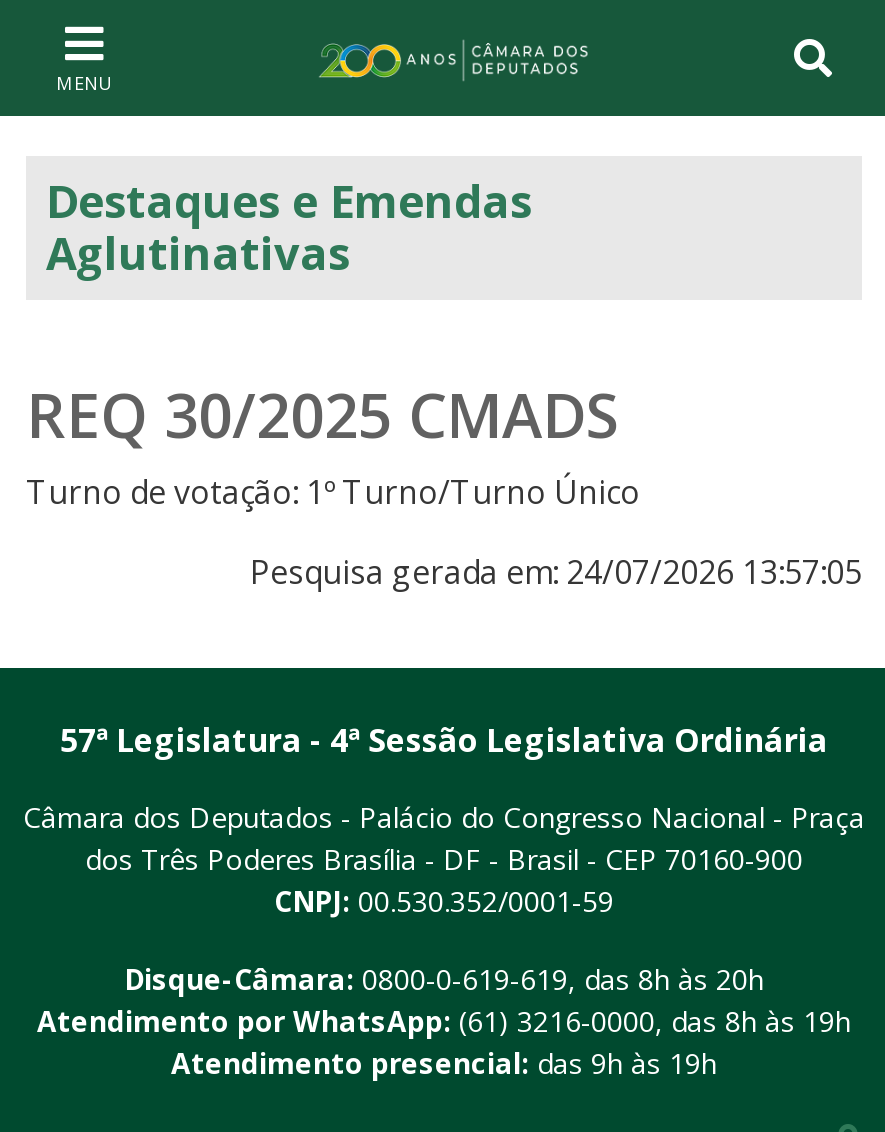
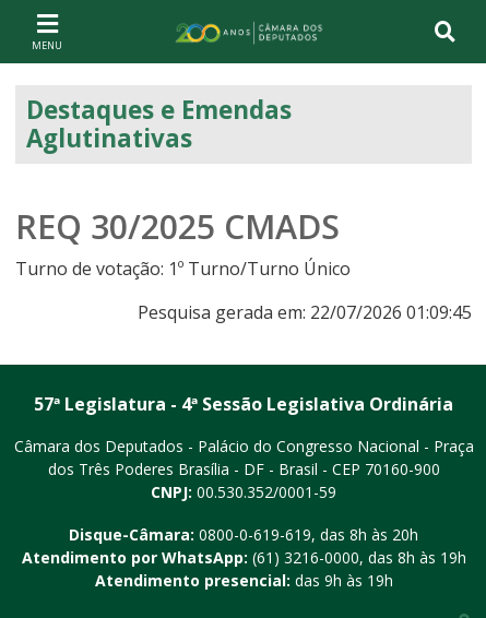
[250,550,862,594] Pesquisa gerada em: 24/07/2026 13:57:05 -> [138,300,472,324] Pesquisa gerada em: 22/07/2026 01:09:45

